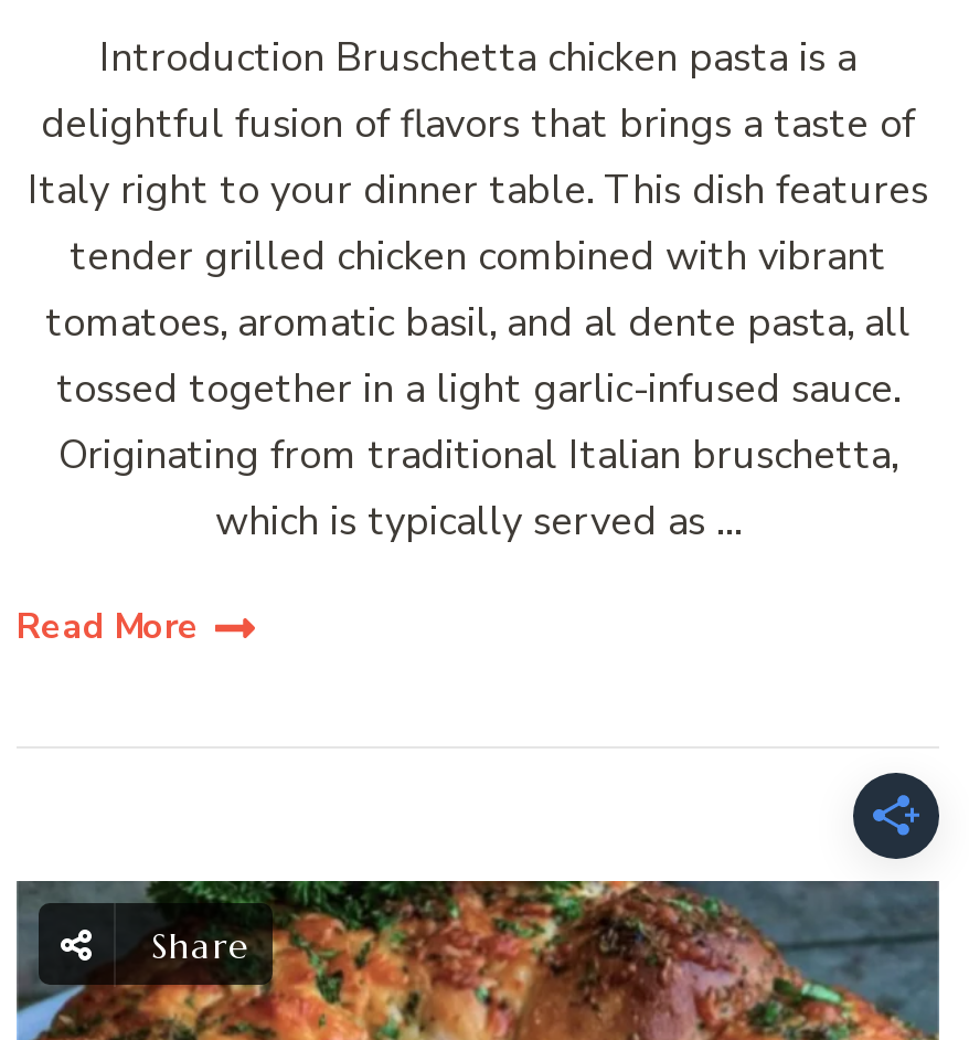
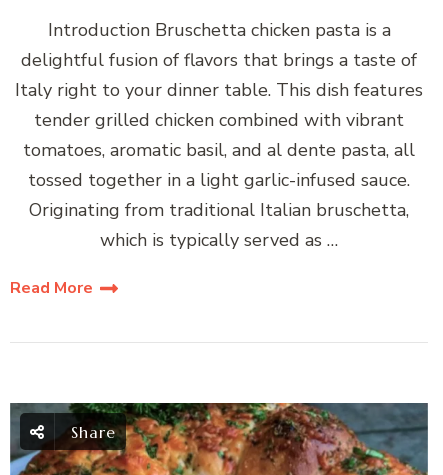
[851,771,941,861] [image] -> none

